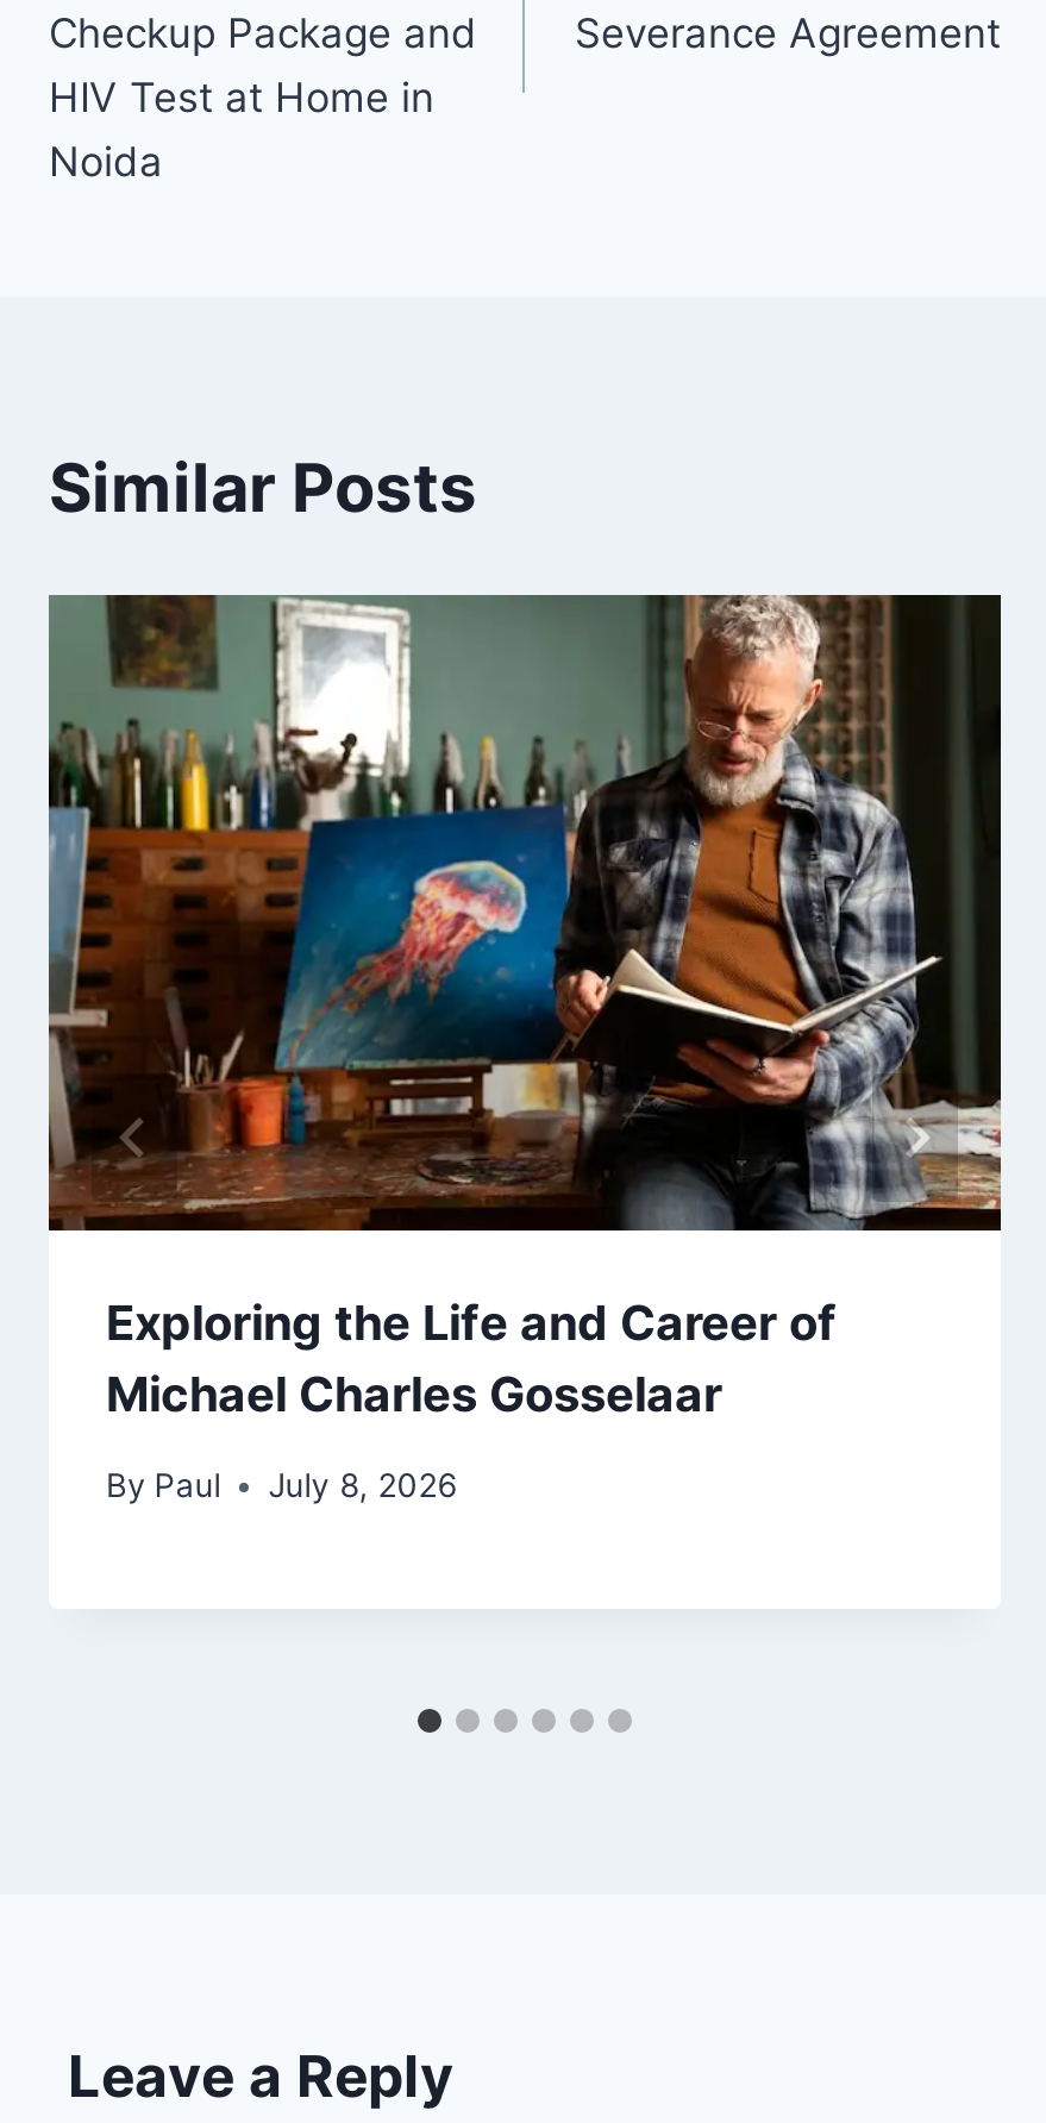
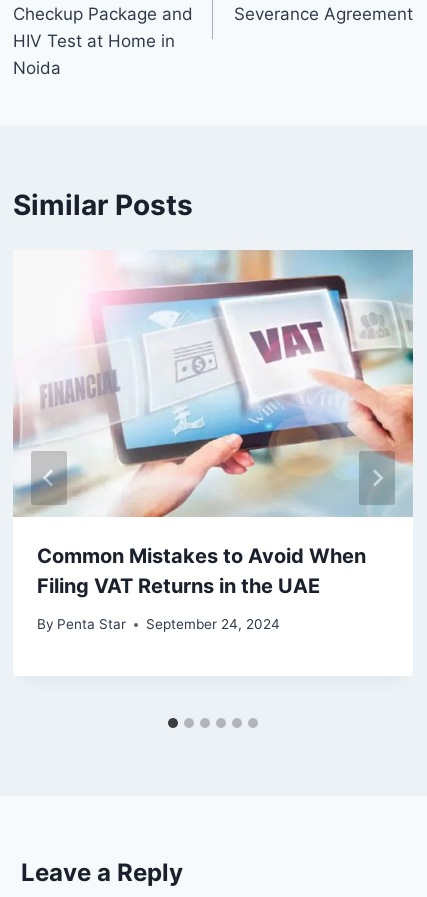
[46,593,1003,1423] [image] | Exploring the Life and Career of | Michael Charles Gosselaar -> [13,249,414,598] [image] | Common Mistakes to Avoid When | Filing VAT Returns in the UAE
[106,1467,456,1505] By Paul | July 8, 2026 -> [37,616,280,632] By Penta Star | September 24, 2024

